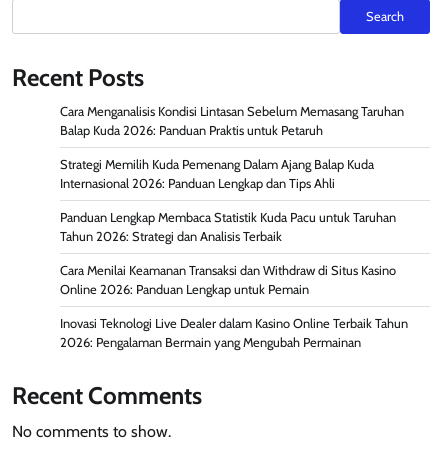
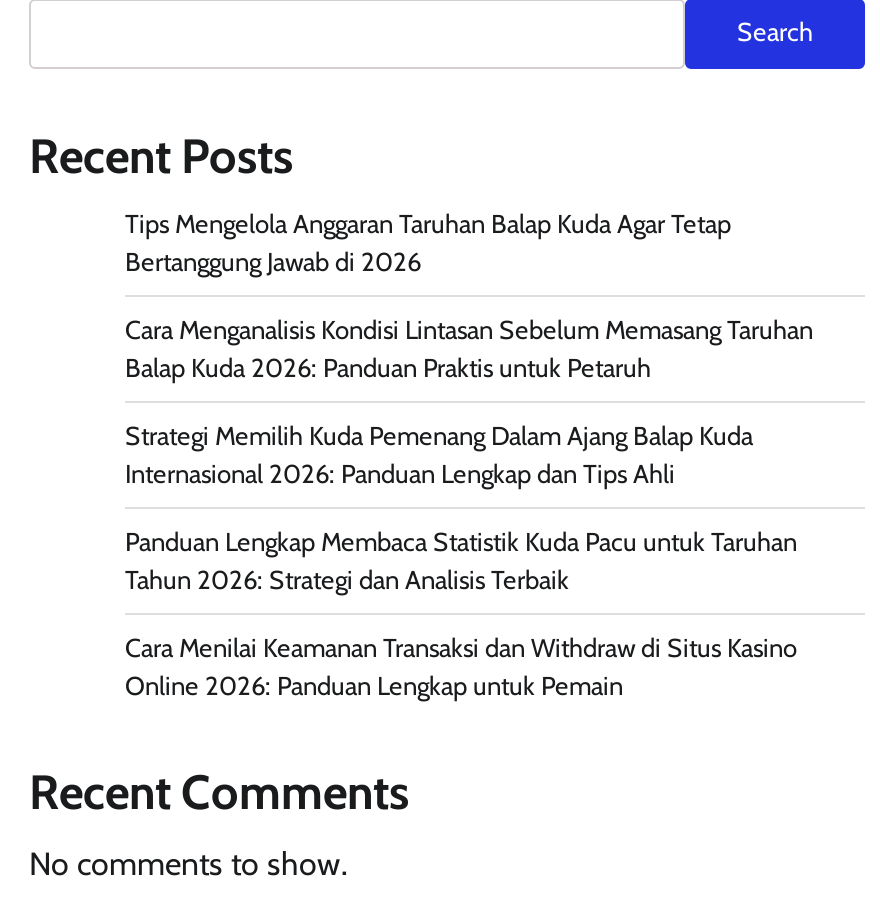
none -> [125,208,731,276] Tips Mengelola Anggaran Taruhan Balap Kuda Agar Tetap | Bertanggung Jawab di 2026
moved [60,104,404,297] -> [125,314,813,700]: Cara Menganalisis Kondisi Lintasan Sebelum Memasang Taruhan | Balap Kuda 2026: Panduan Praktis untuk Petaruh | Strategi Memilih Kuda Pemenang Dalam Ajang Balap Kuda | Internasional 2026: Panduan Lengkap dan Tips Ahli | Panduan Lengkap Membaca Statistik Kuda Pacu untuk Taruhan | Tahun 2026: Strategi dan Analisis Terbaik | Cara Menilai Keamanan Transaksi dan Withdraw di Situs Kasino | Online 2026: Panduan Lengkap untuk Pemain
[60,316,408,350] Inovasi Teknologi Live Dealer dalam Kasino Online Terbaik Tahun | 2026: Pengalaman Bermain yang Mengubah Permainan -> none

